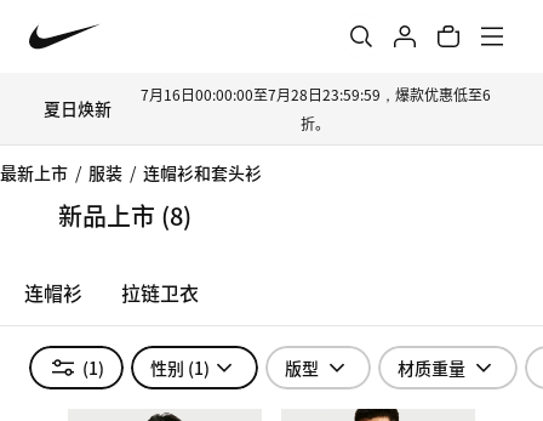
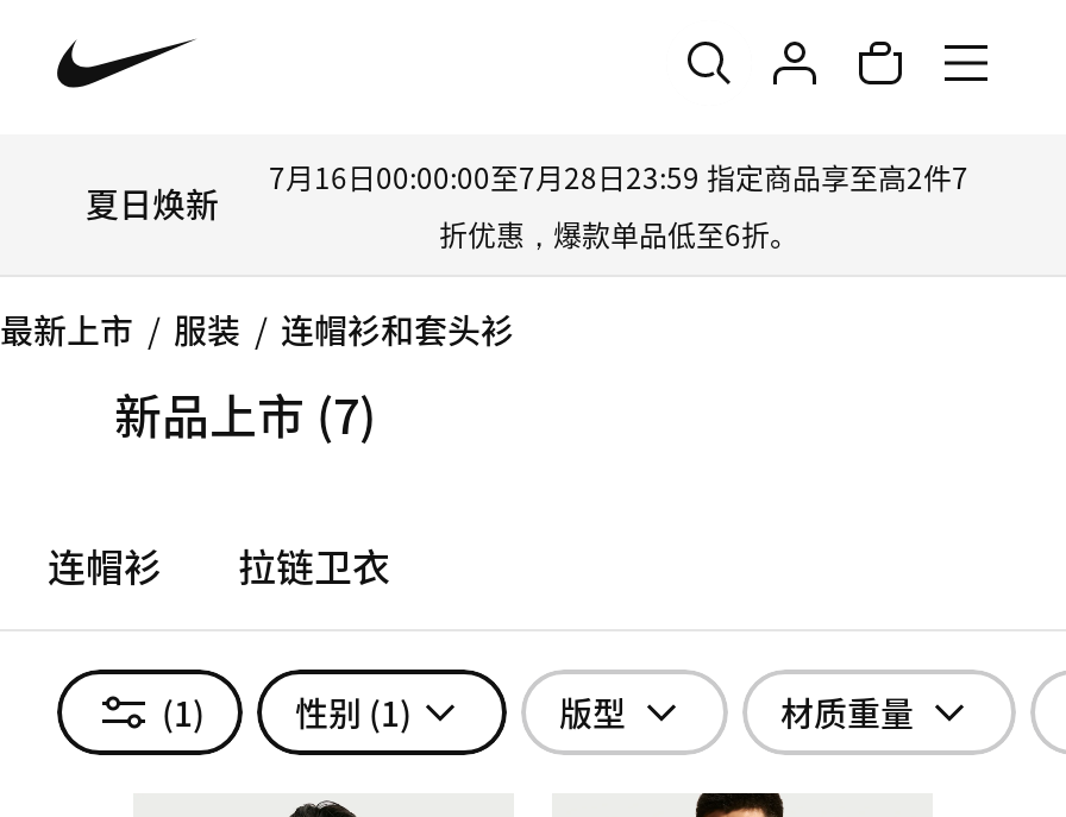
[140,84,490,133] 7月16日00:00:00至7月28日23:59:59，爆款优惠低至6 | 折。 -> [269,156,968,253] 7月16日00:00:00至7月28日23:59 指定商品享至高2件7 | 折优惠，爆款单品低至6折。
[58,198,192,233] 新品上市 (8) -> [114,379,376,448] 新品上市 (7)

